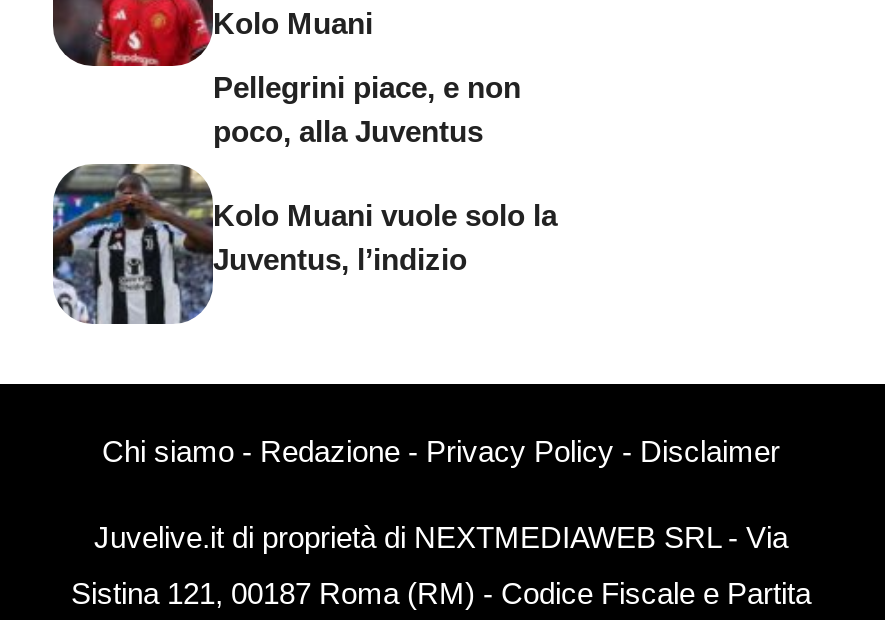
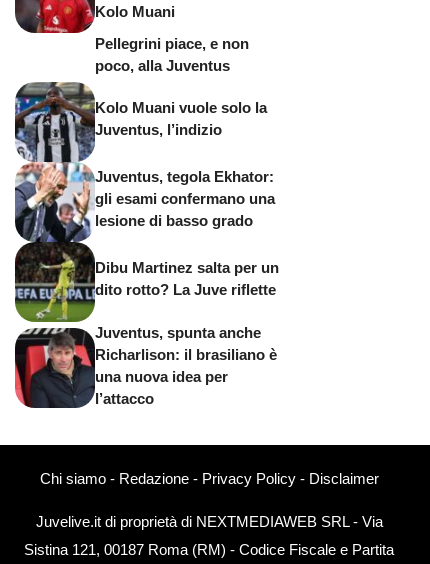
none -> [14,162,279,415] [image] | Juventus, tegola Ekhator: | gli esami confermano una | lesione di basso grado | Dibu Martinez salta per un | dito rotto? La Juve riflette | Juventus, spunta anche | Richarlison: il brasiliano è | una nuova idea per | l’attacco

